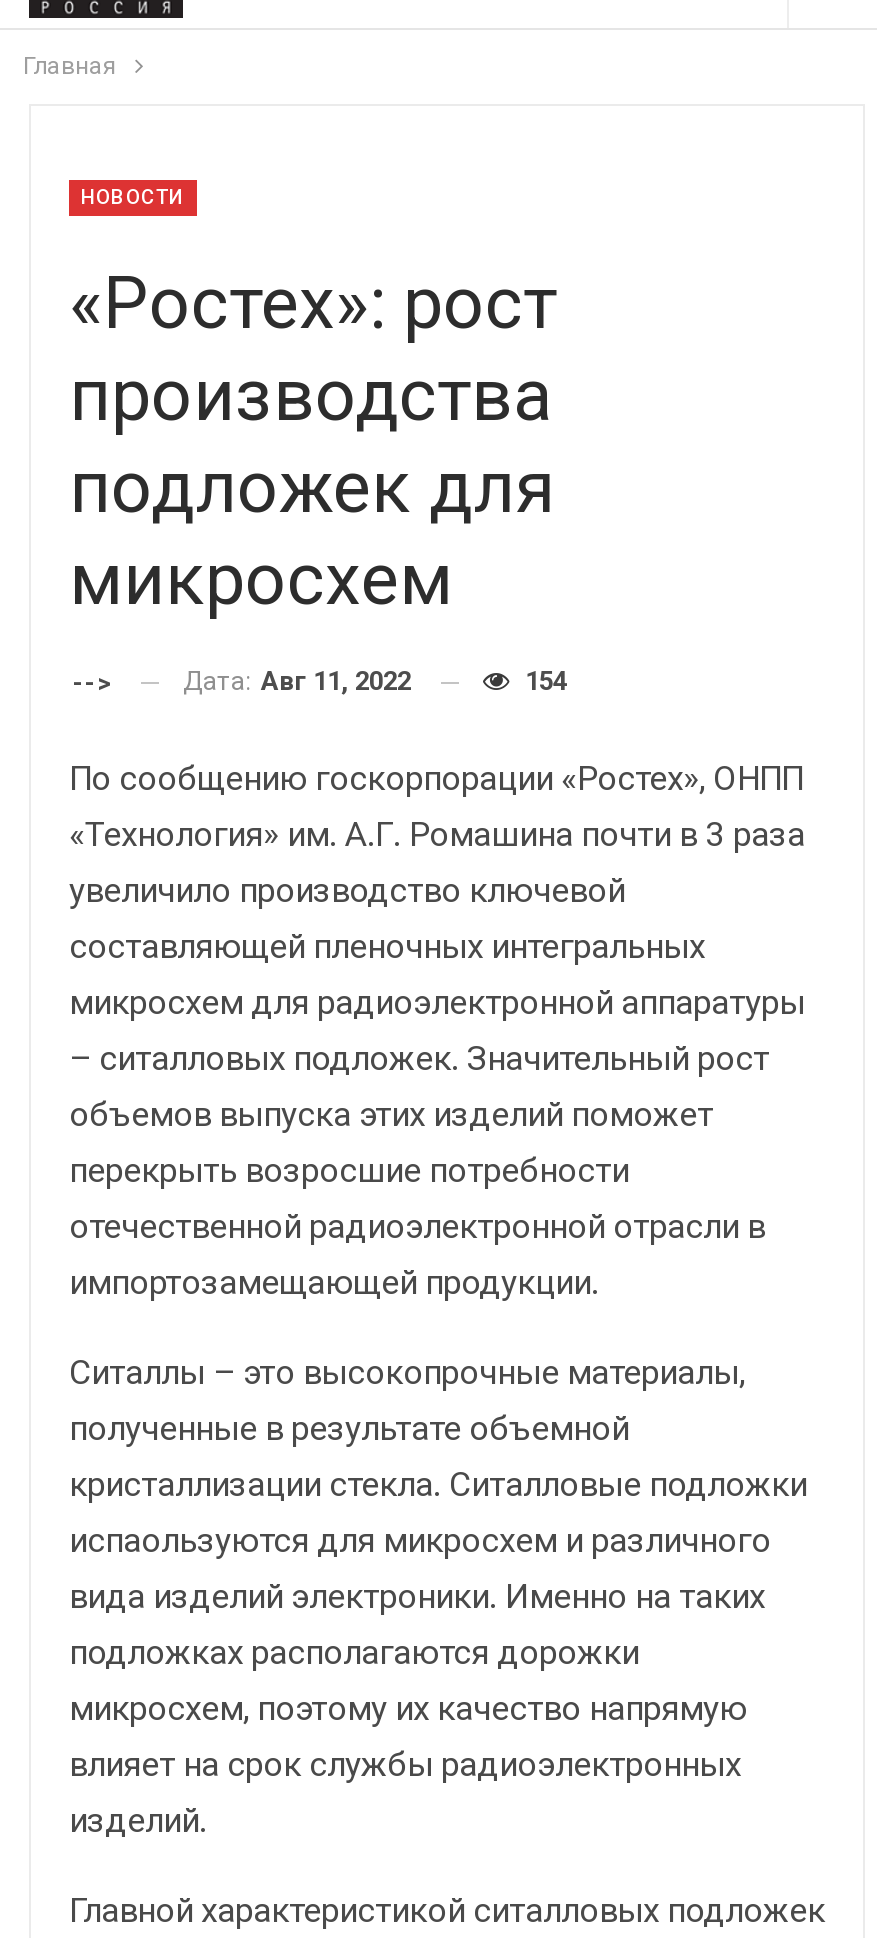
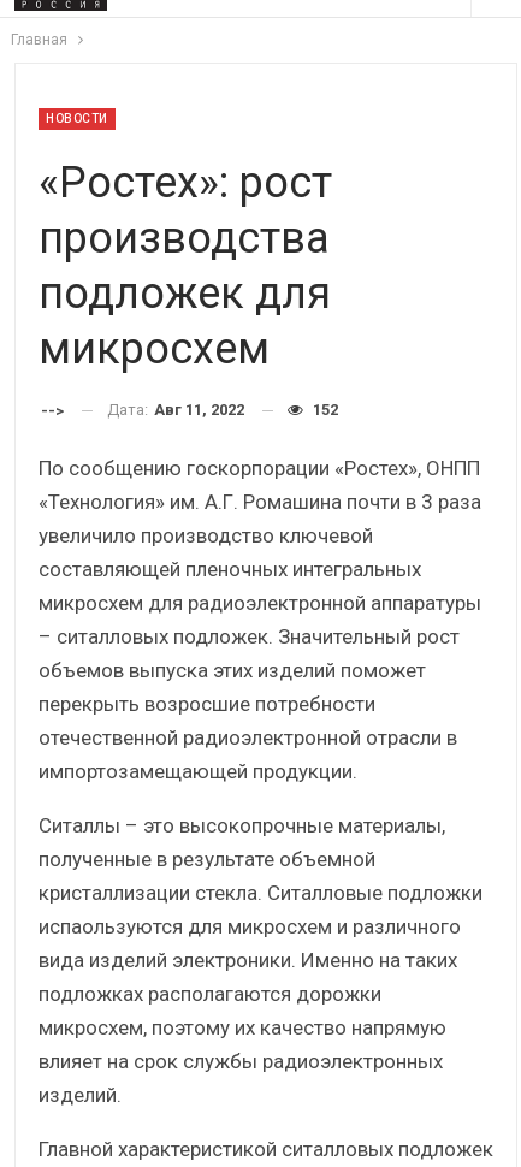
[525,666,567,696] 154 -> [313,401,338,419] 152

